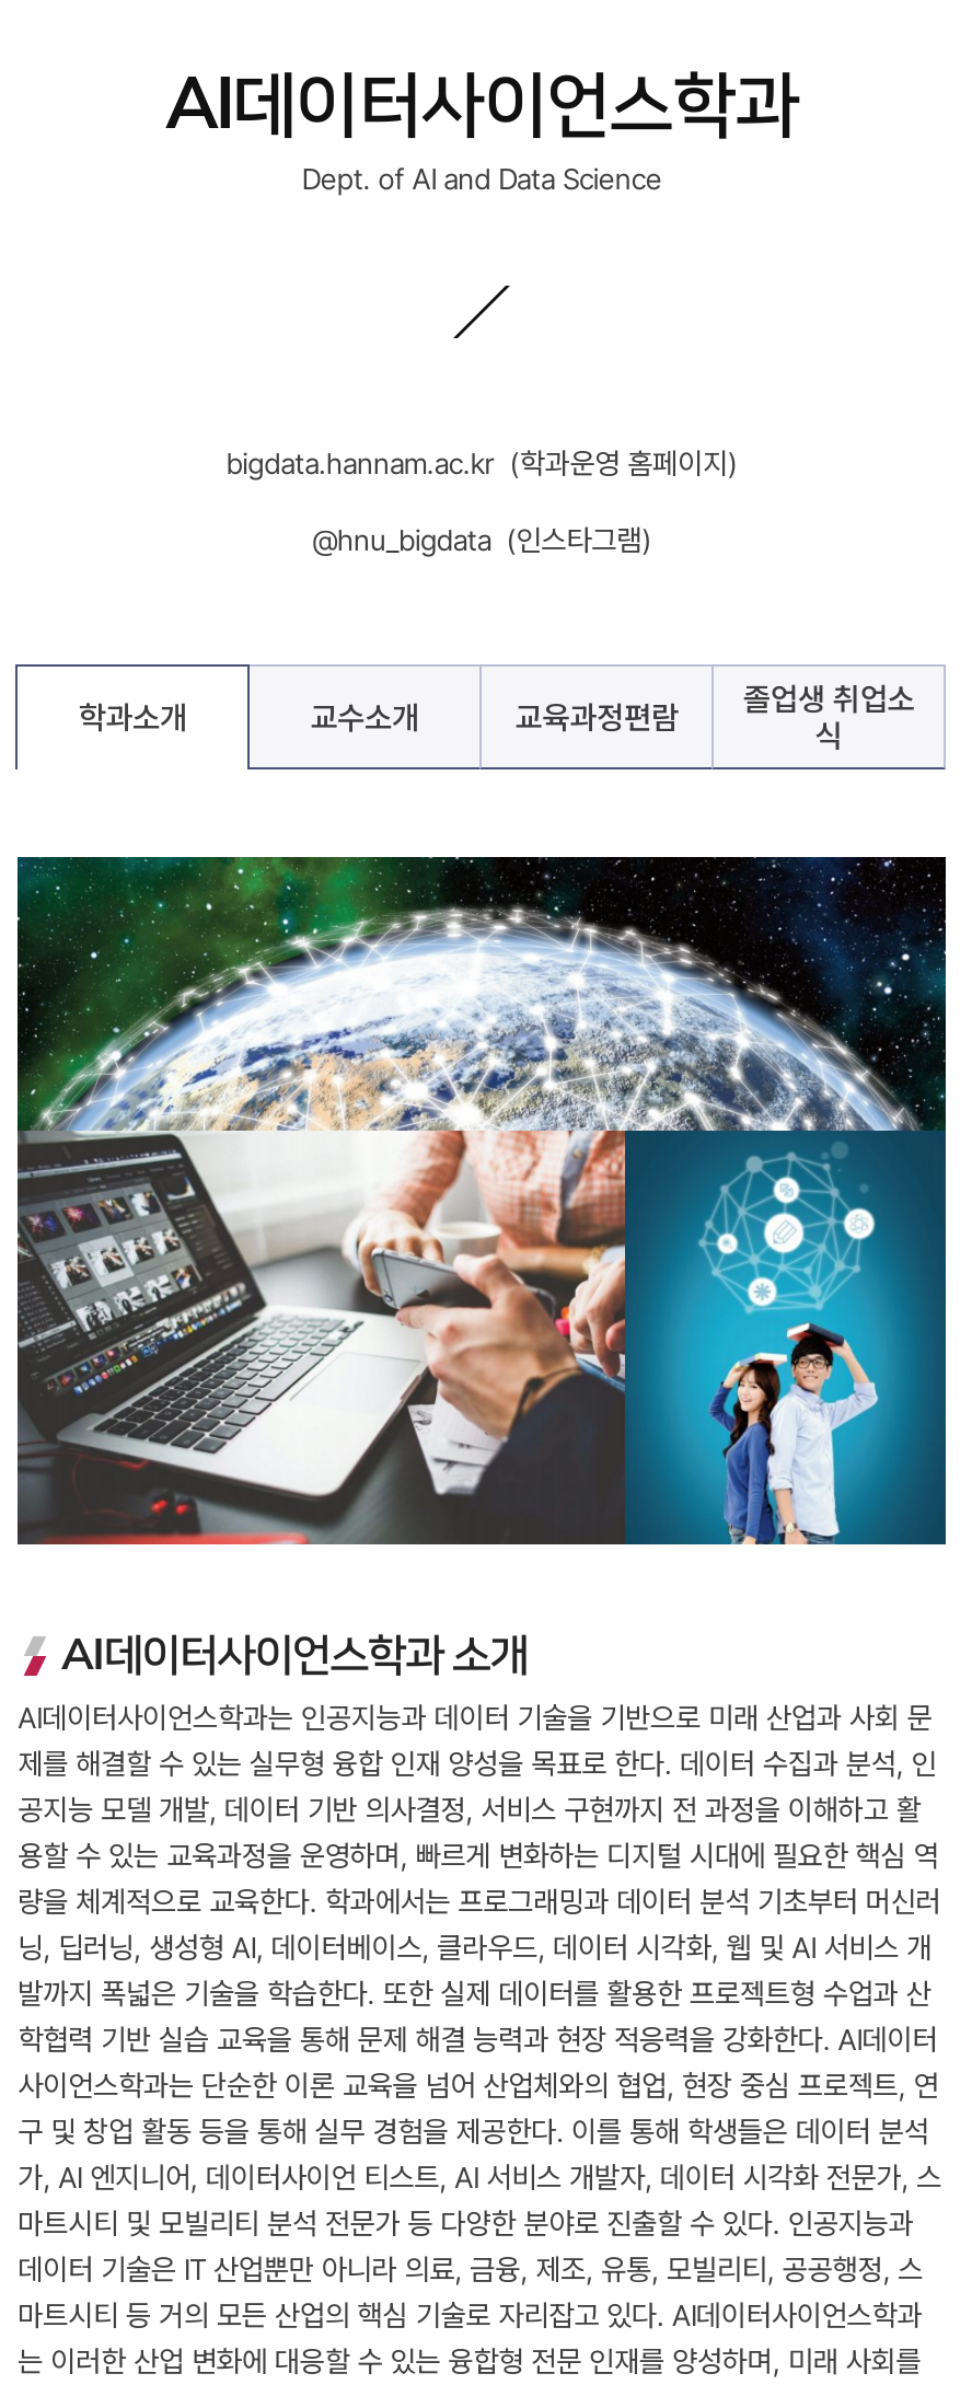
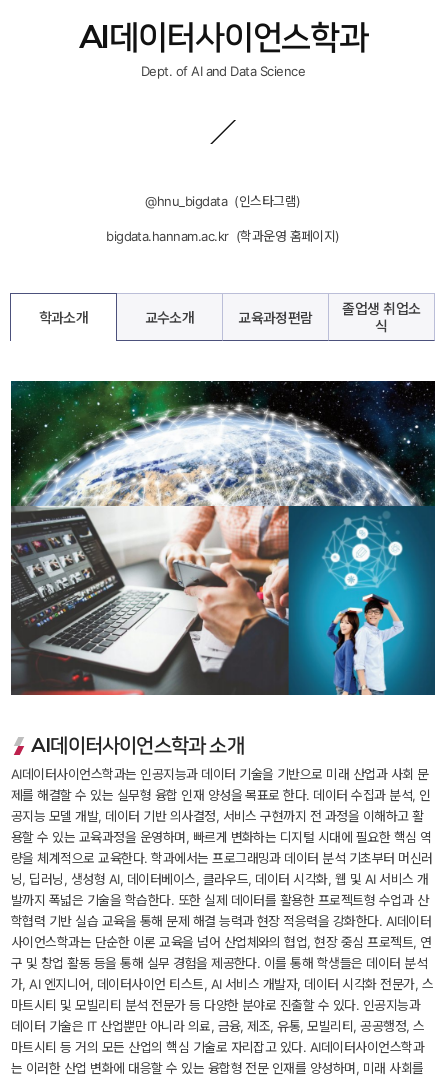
moved [226,445,738,481] -> [106,228,340,244]: bigdata.hannam.ac.kr (학과운영 홈페이지)
moved [312,522,651,557] -> [145,193,300,209]: @hnu_bigdata (인스타그램)

